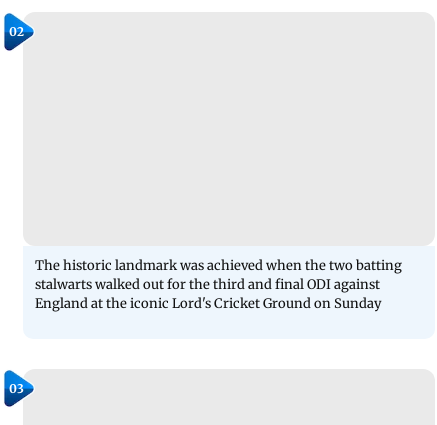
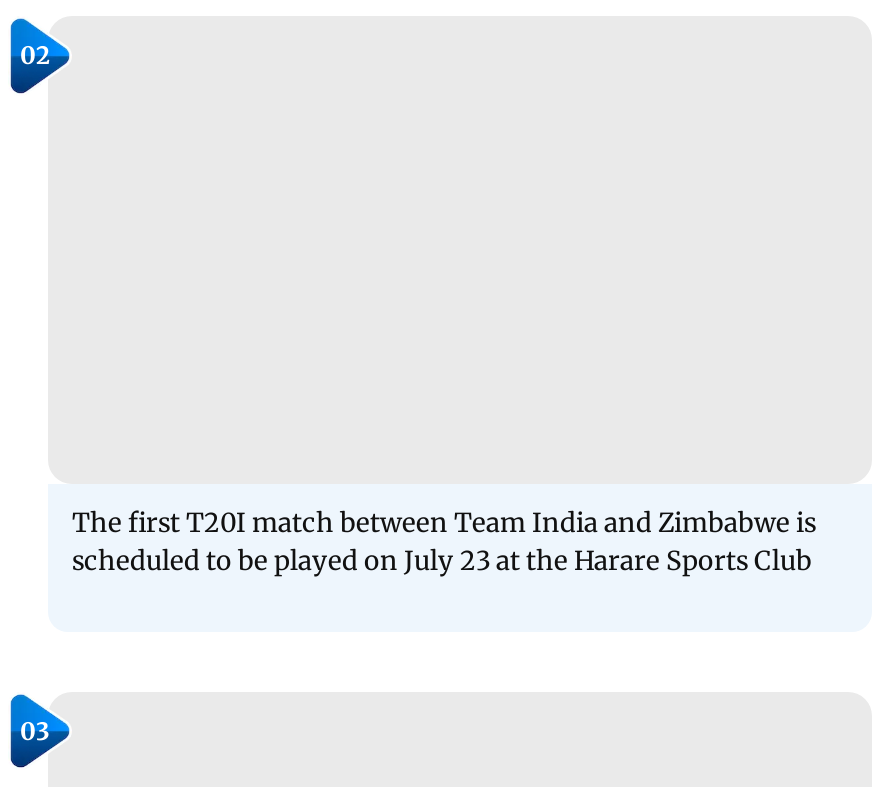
[35,257,402,312] The historic landmark was achieved when the two batting | stalwarts walked out for the third and final ODI against | England at the iconic Lord's Cricket Ground on Sunday -> [72,505,816,577] The first T20I match between Team India and Zimbabwe is | scheduled to be played on July 23 at the Harare Sports Club

